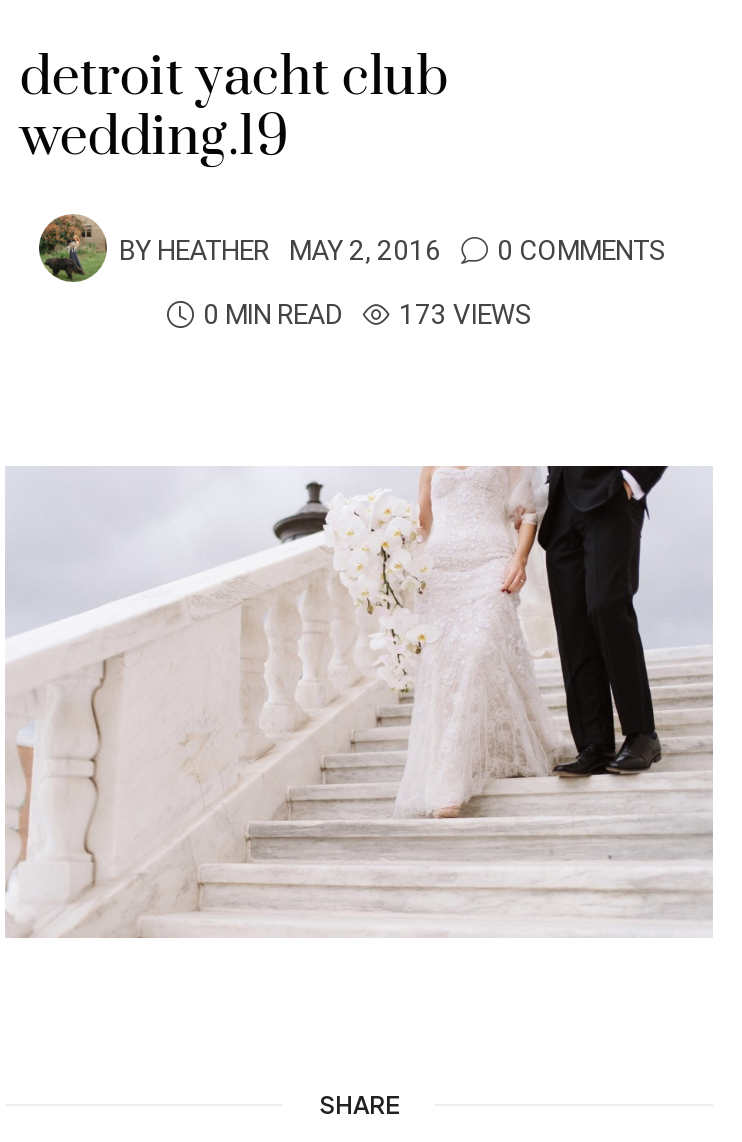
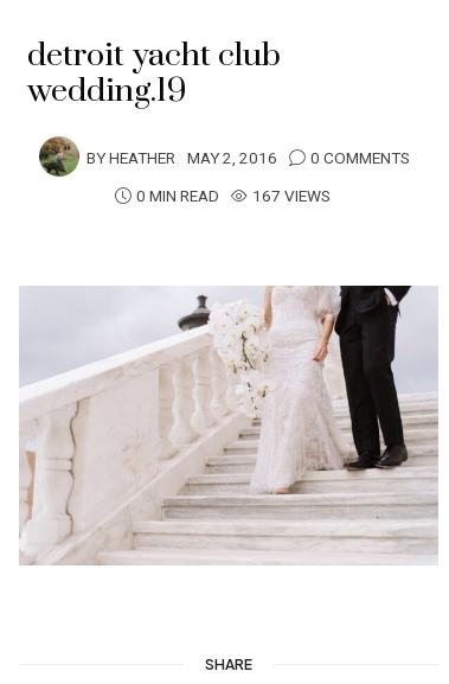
[203,296,531,336] 0 MIN READ 173 VIEWS -> [136,185,331,209] 0 MIN READ 167 VIEWS

